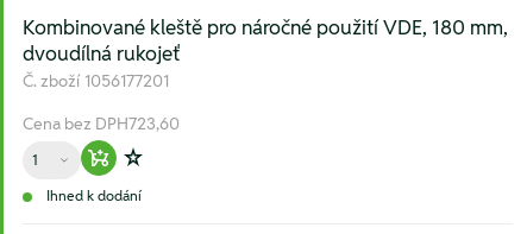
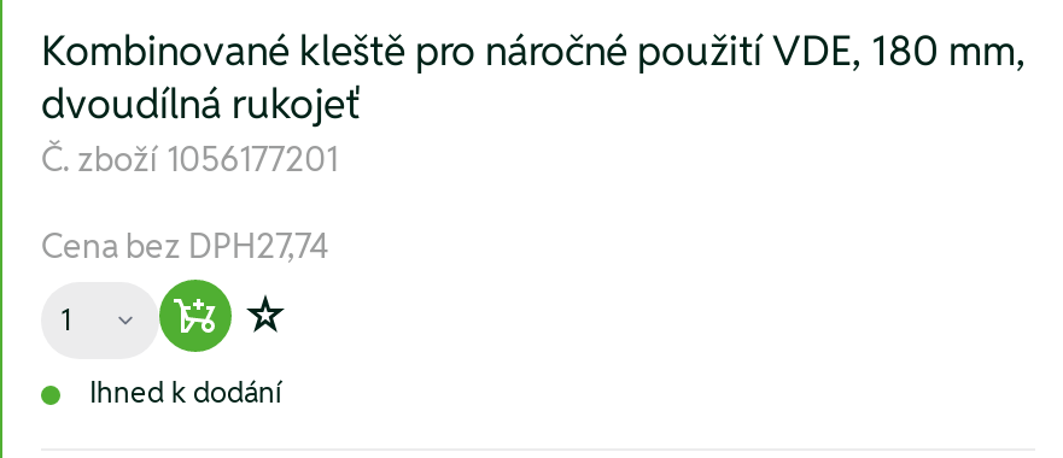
[23,113,180,135] Cena bez DPH723,60 -> [41,225,328,269] Cena bez DPH27,74

